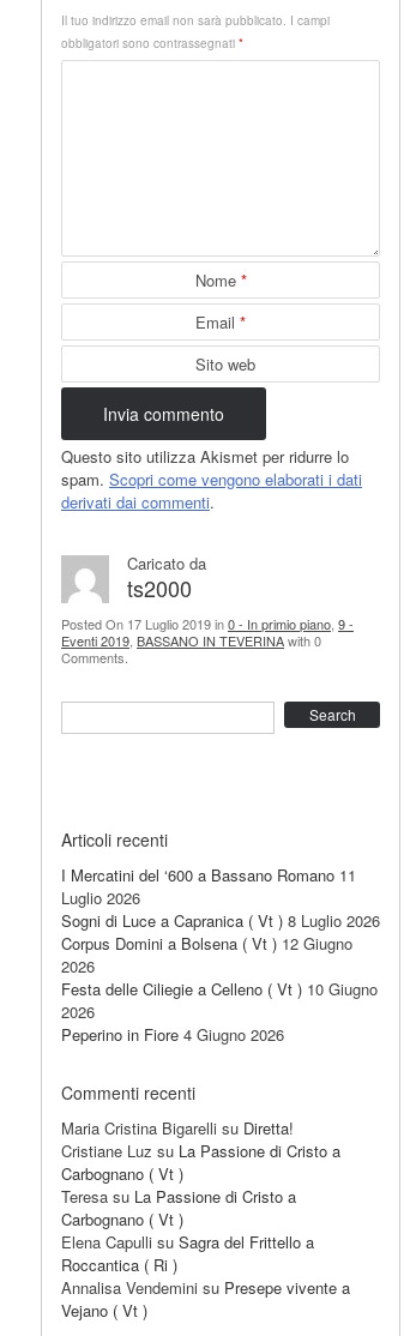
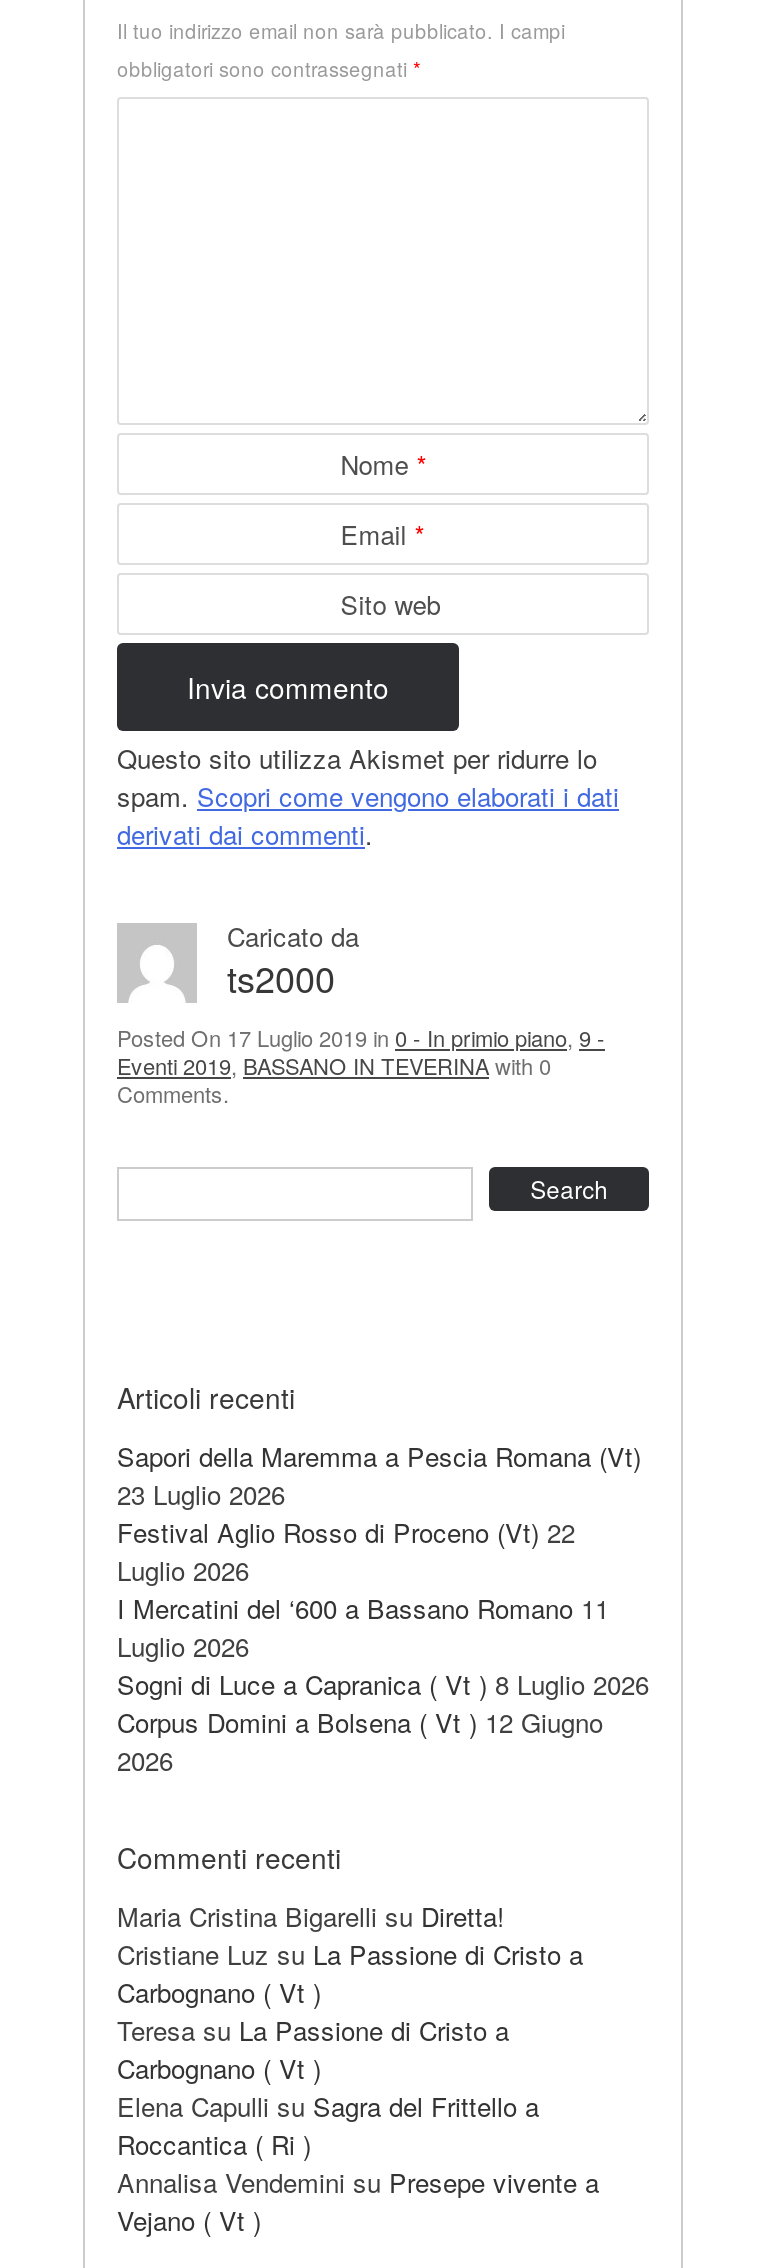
none -> [117,1437,641,1589] Sapori della Maremma a Pescia Romana (Vt) | 23 Luglio 2026 | Festival Aglio Rosso di Proceno (Vt) 22 | Luglio 2026
moved [61,863,380,977] -> [117,1589,649,1779]: I Mercatini del ‘600 a Bassano Romano 11 | Luglio 2026 | Sogni di Luce a Capranica ( Vt ) 8 Luglio 2026 | Corpus Domini a Bolsena ( Vt ) 12 Giugno | 2026
[61,977,378,1046] Festa delle Ciliegie a Celleno ( Vt ) 10 Giugno | 2026 | Peperino in Fiore 4 Giugno 2026 -> none

